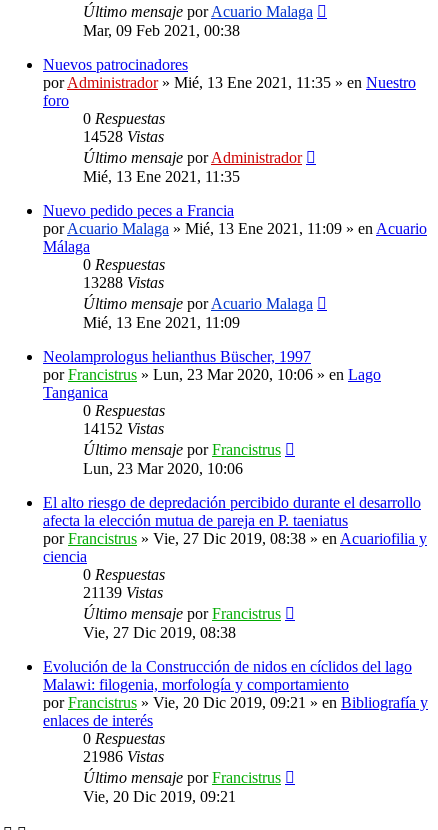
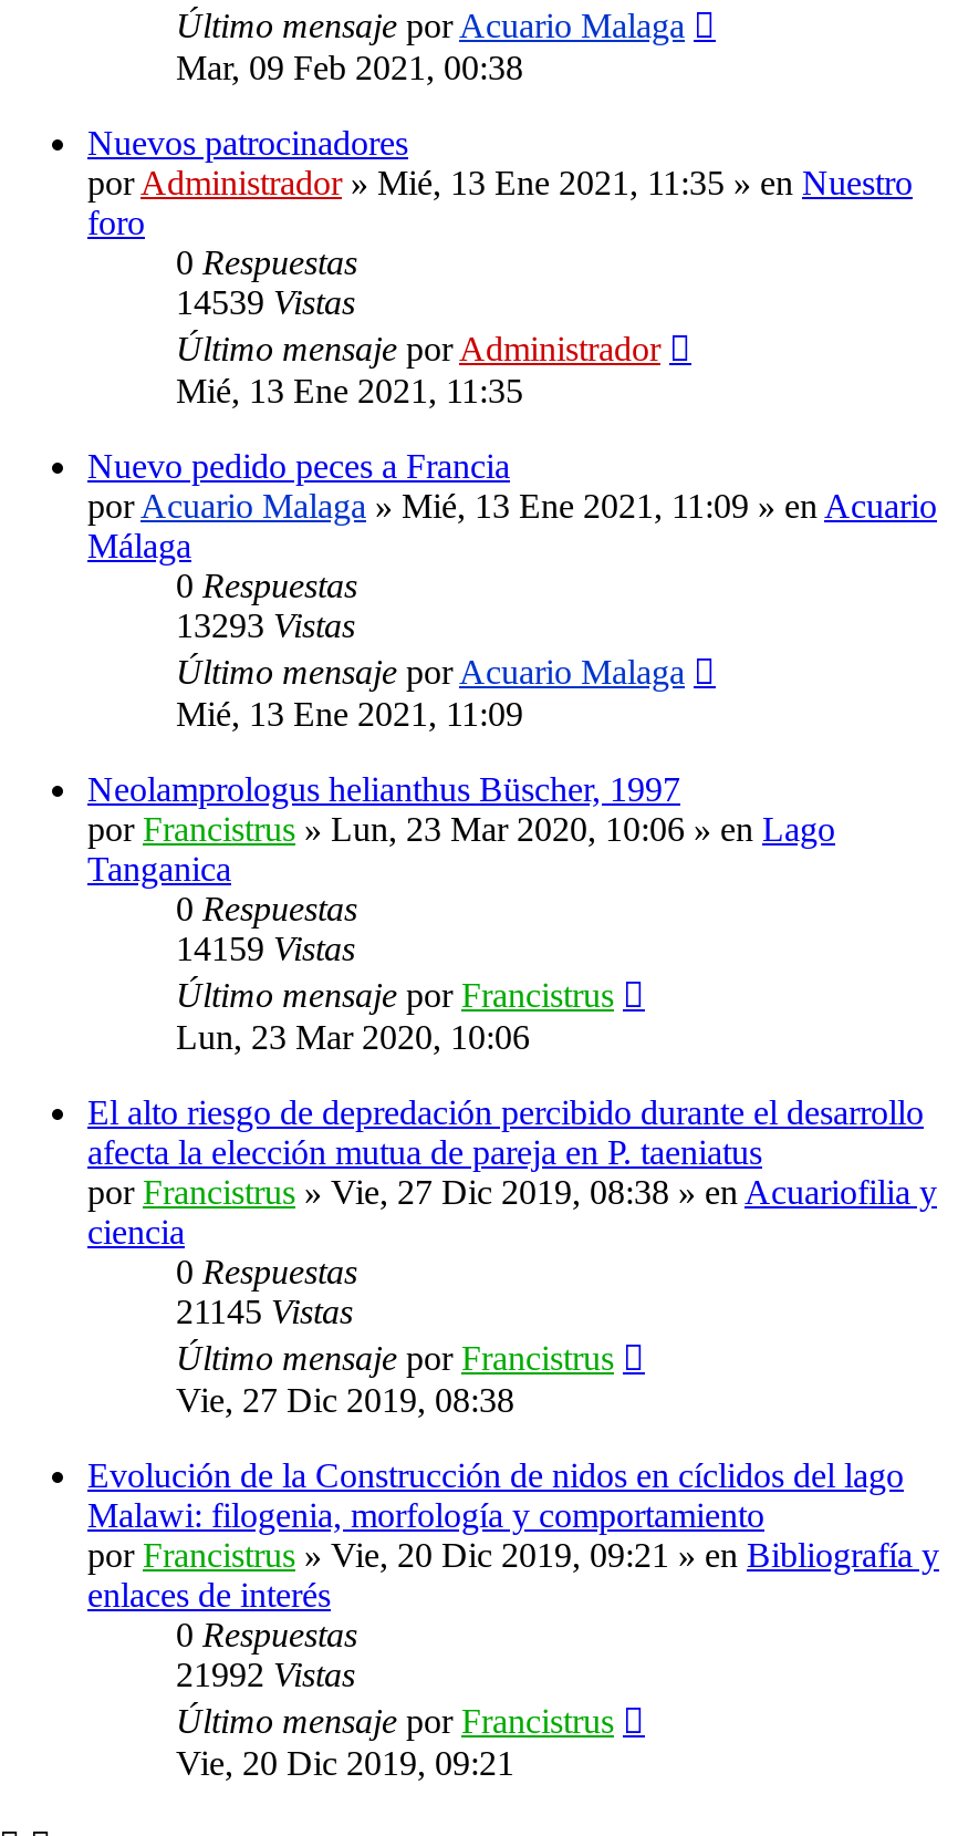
[83,128,164,145] 14528 Vistas -> [176,283,355,321] 14539 Vistas
[83,274,164,291] 13288 Vistas -> [176,606,355,644] 13293 Vistas
[83,420,164,437] 14152 Vistas -> [176,929,355,967] 14159 Vistas
[83,584,163,601] 21139 Vistas -> [176,1292,353,1330] 21145 Vistas
[83,748,164,765] 21986 Vistas -> [176,1655,355,1693] 21992 Vistas

